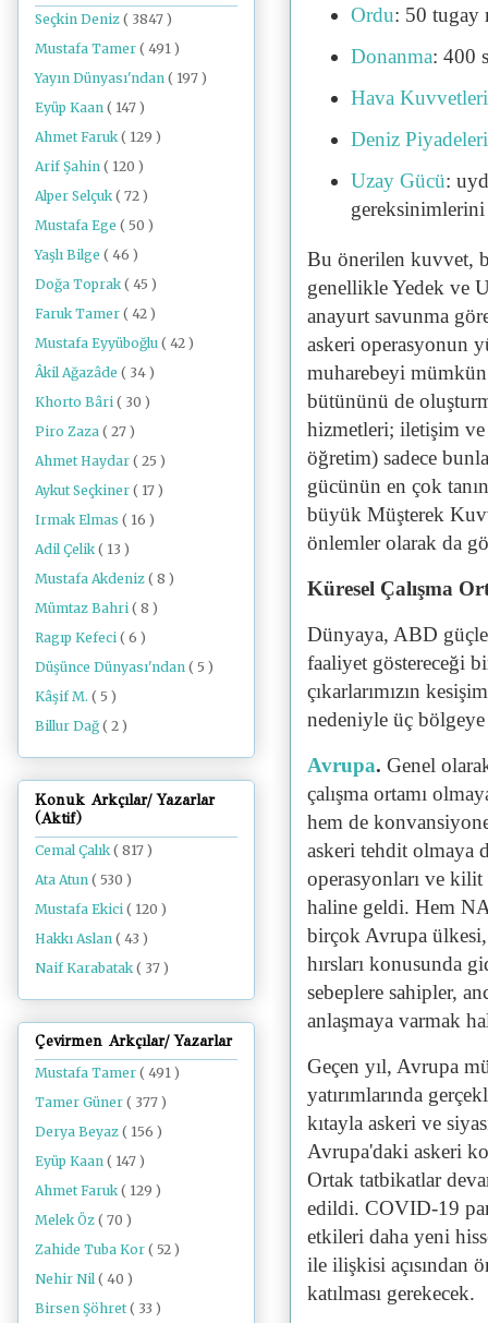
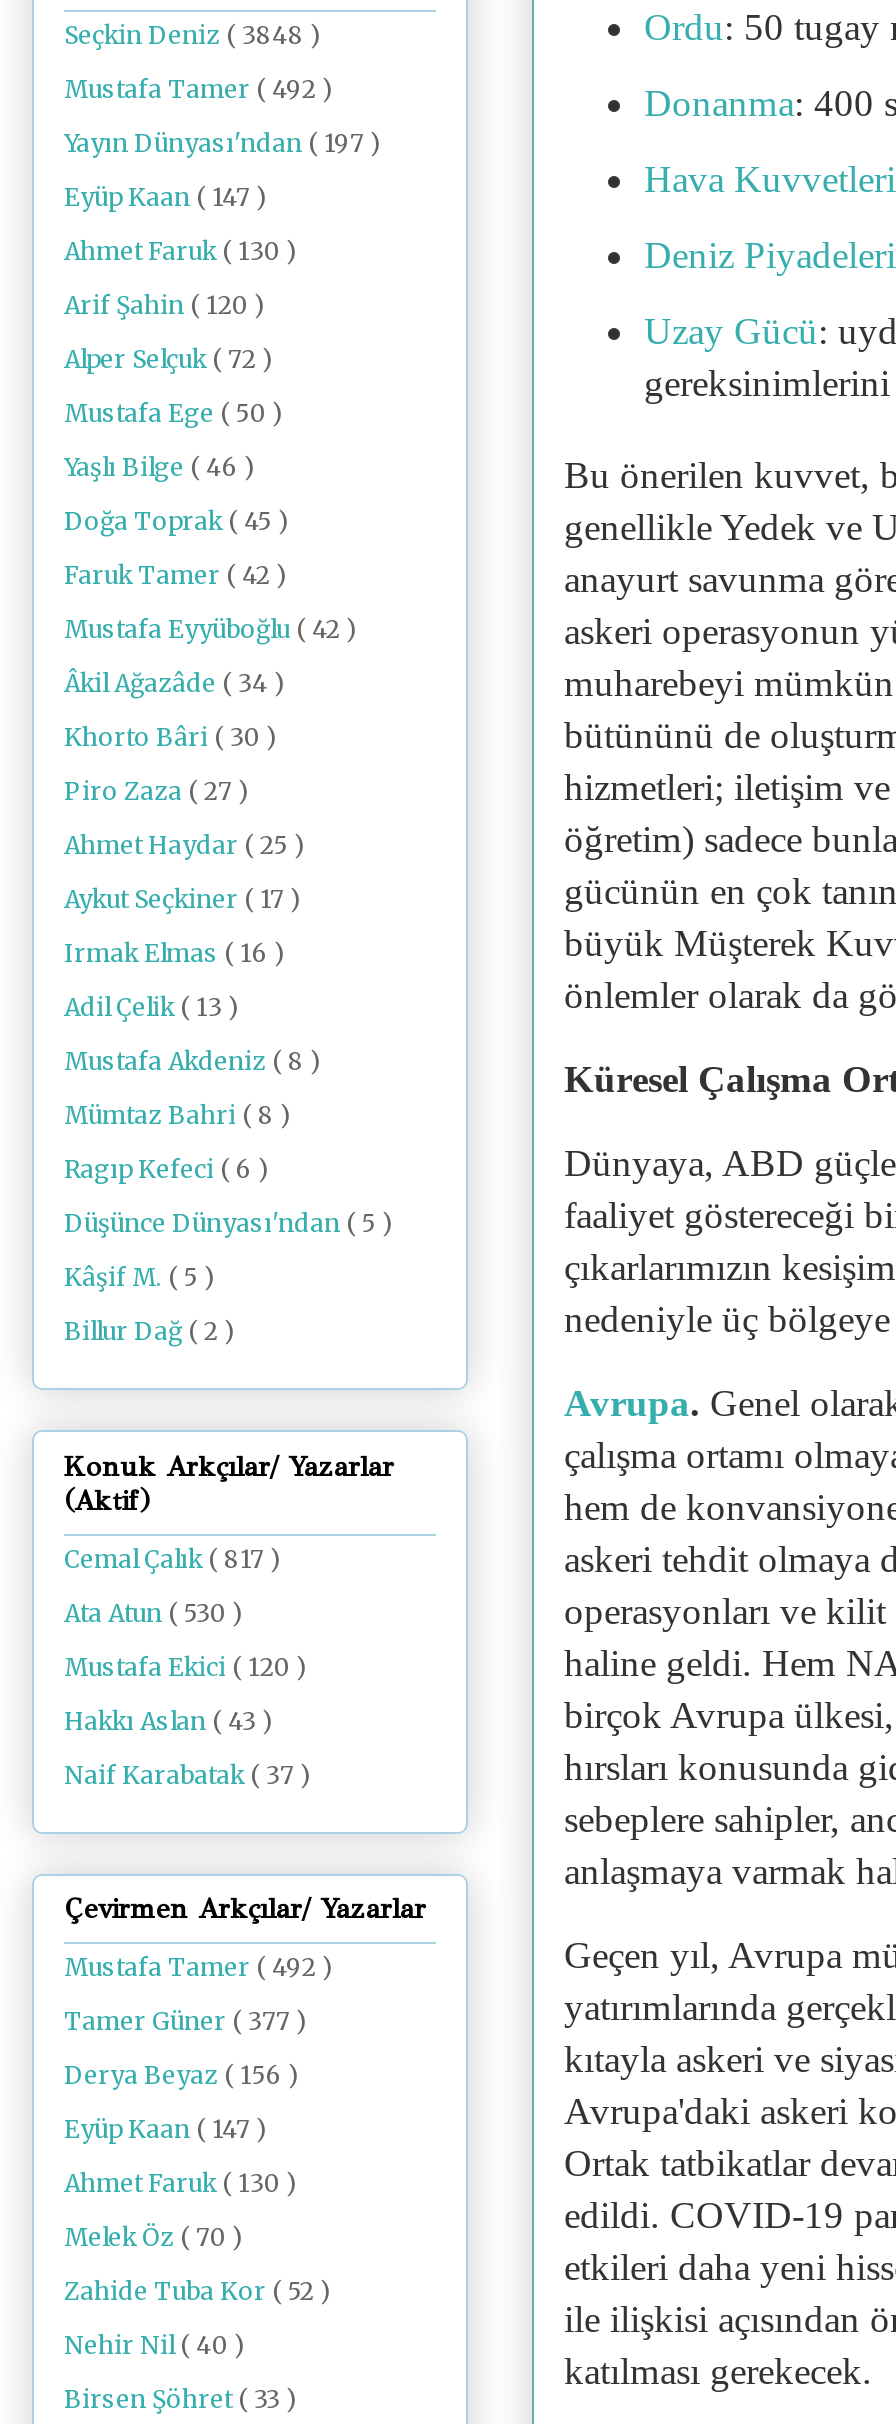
[35,11,172,27] Seçkin Deniz ( 3847 ) -> [64,20,320,50] Seçkin Deniz ( 3848 )
[35,41,180,57] Mustafa Tamer ( 491 ) -> [64,74,332,104] Mustafa Tamer ( 492 )
[35,129,161,145] Ahmet Faruk ( 129 ) -> [64,236,296,266] Ahmet Faruk ( 130 )
[35,1064,180,1081] Mustafa Tamer ( 491 ) -> [64,1952,332,1982] Mustafa Tamer ( 492 )
[35,1182,161,1199] Ahmet Faruk ( 129 ) -> [64,2168,296,2198] Ahmet Faruk ( 130 )

